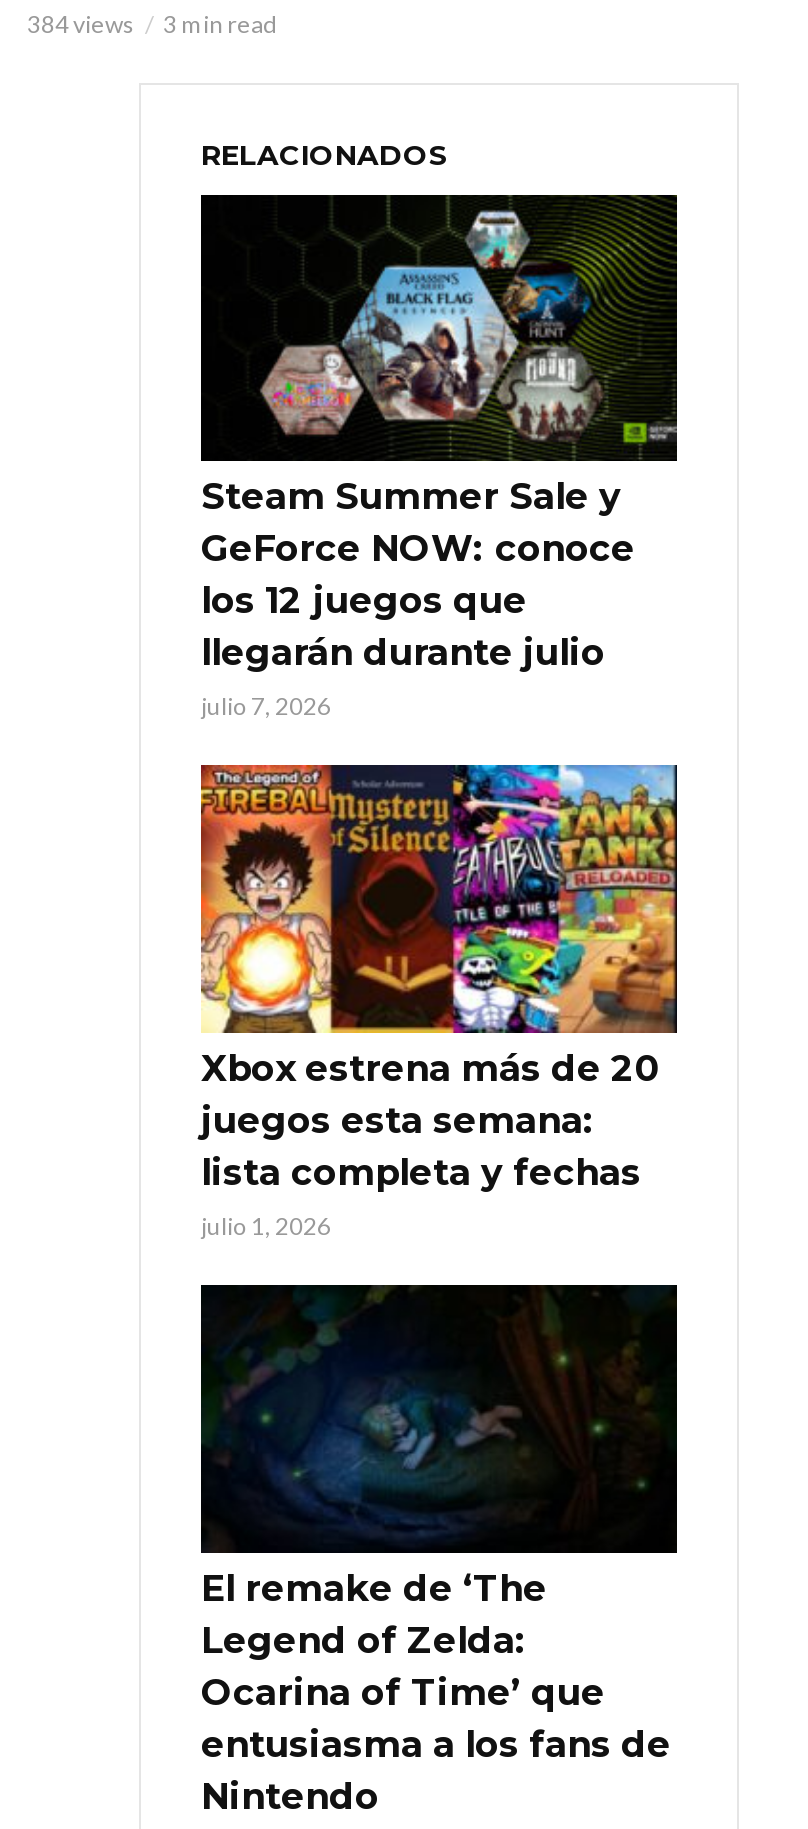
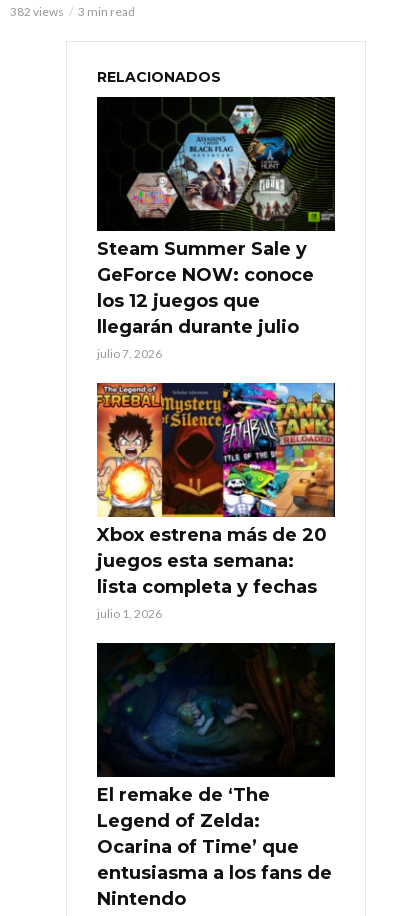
[27,8,277,38] 384 views 3 min read -> [10,4,135,19] 382 views 3 min read

